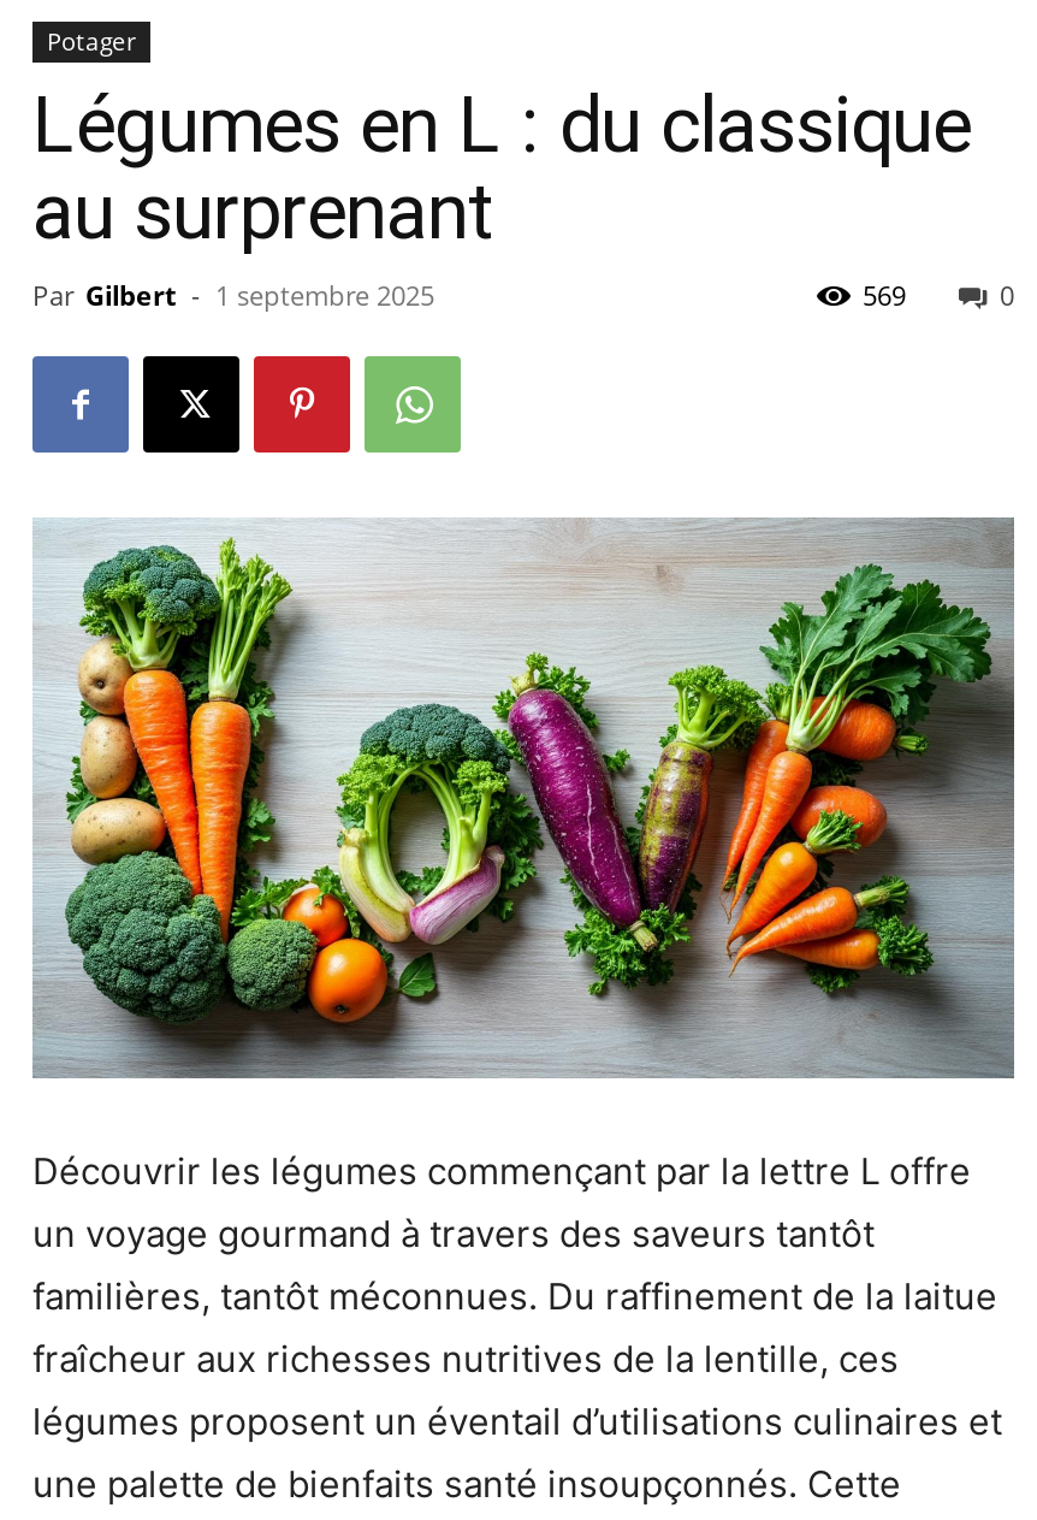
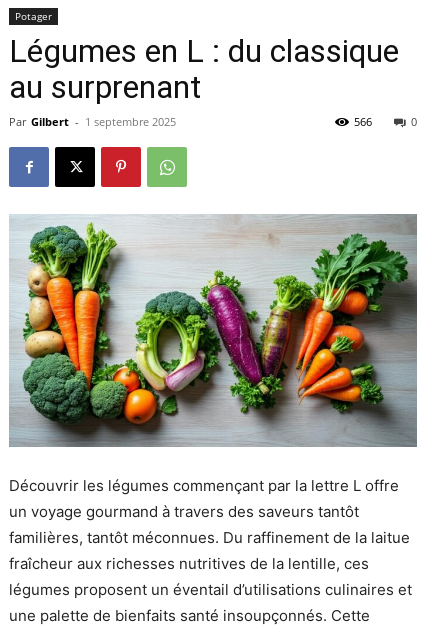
[863,277,906,313] 569 -> [354,114,372,129] 566

